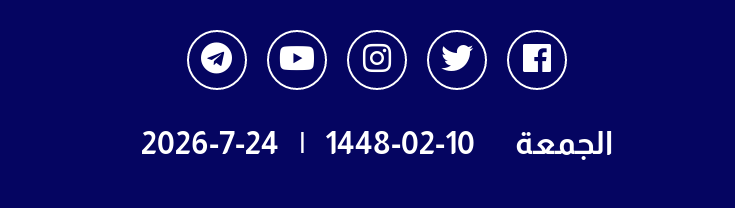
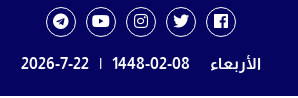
[141,126,279,160] 2026-7-24 -> [21,55,89,72] 2026-7-22
[325,126,613,160] الجمعة | 1448-02-10 -> [112,55,261,72] الأربعاء | 1448-02-08

